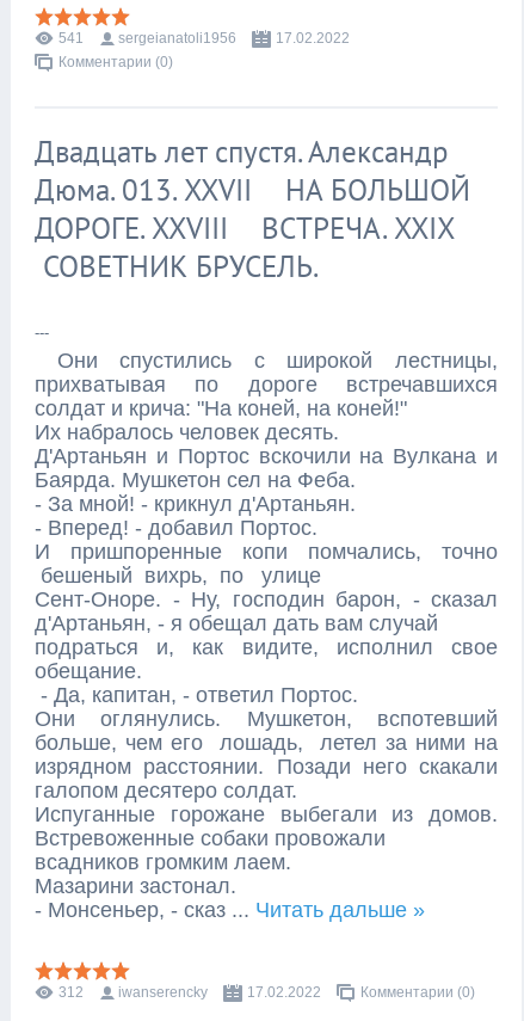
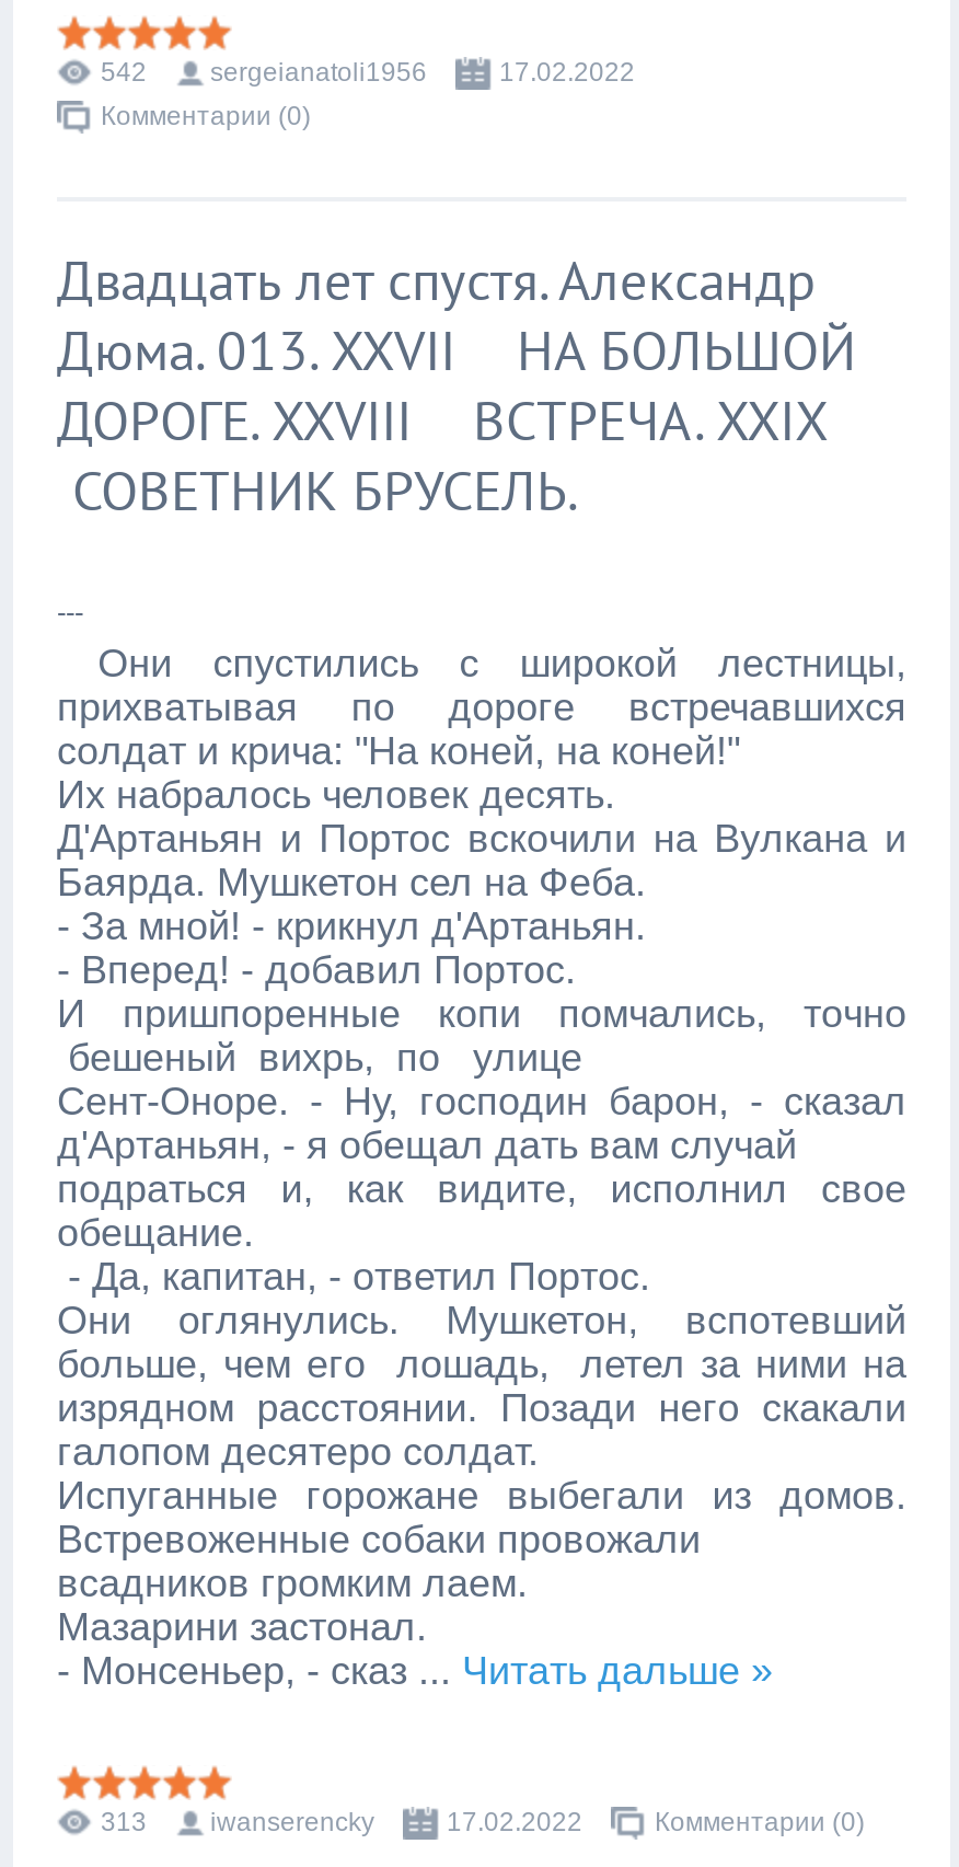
[58,30,84,46] 541 -> [101,57,147,87] 542
[58,984,84,1001] 312 -> [101,1807,147,1837] 313

